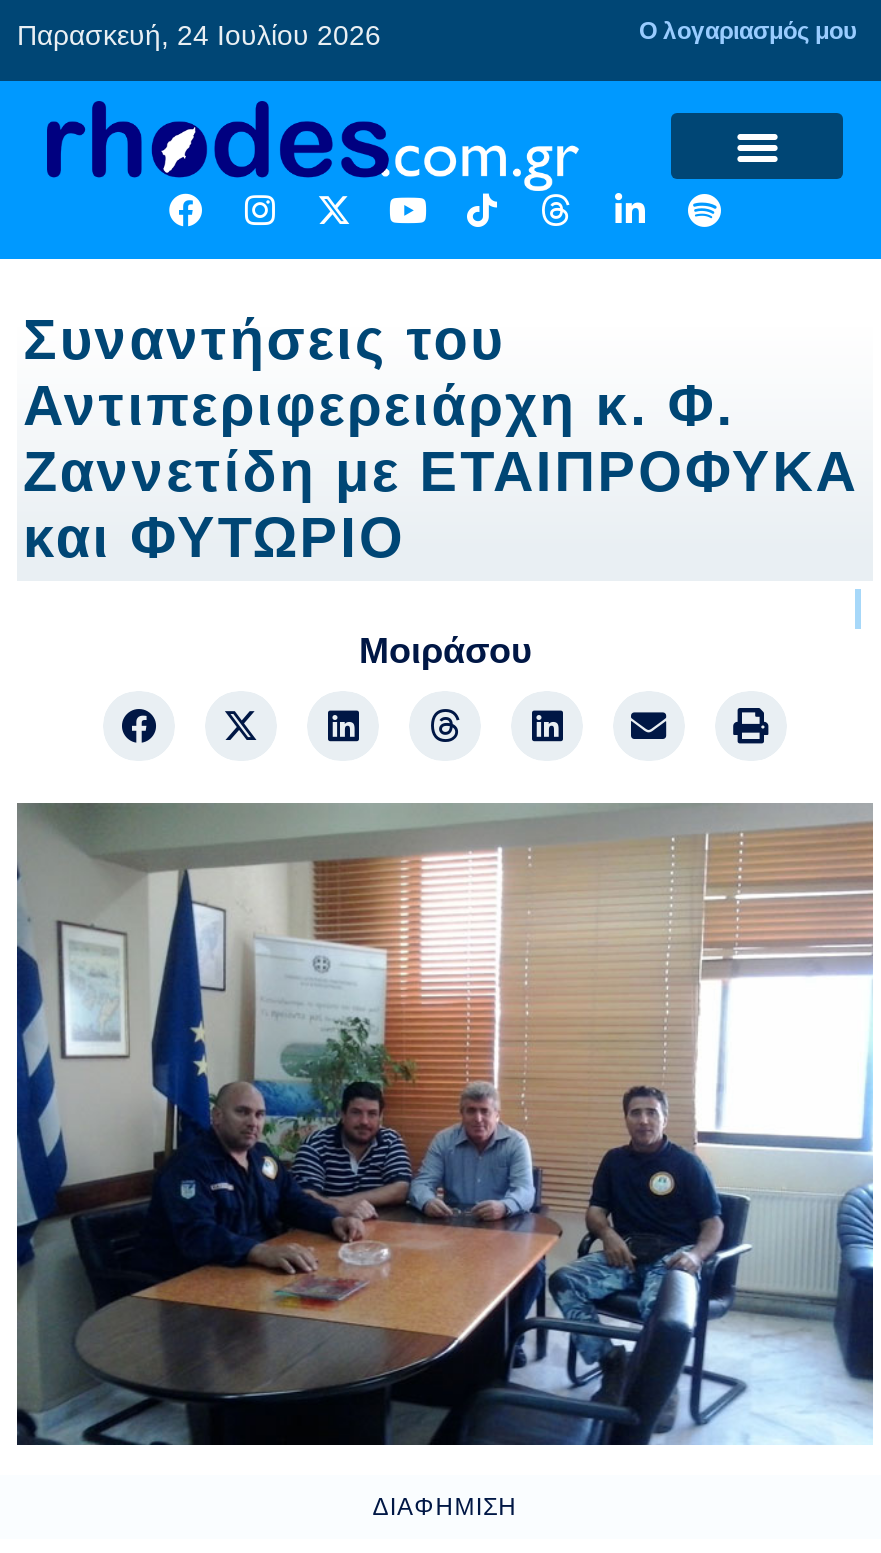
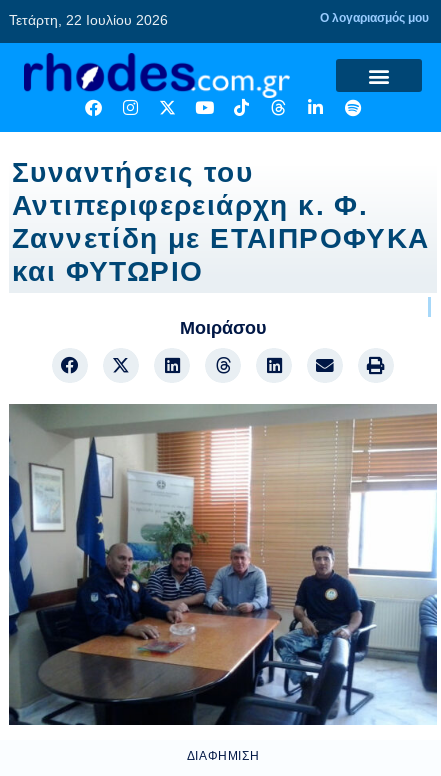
[17,19,381,51] Παρασκευή, 24 Ιουλίου 2026 -> [9,12,168,28] Τετάρτη, 22 Ιουλίου 2026

